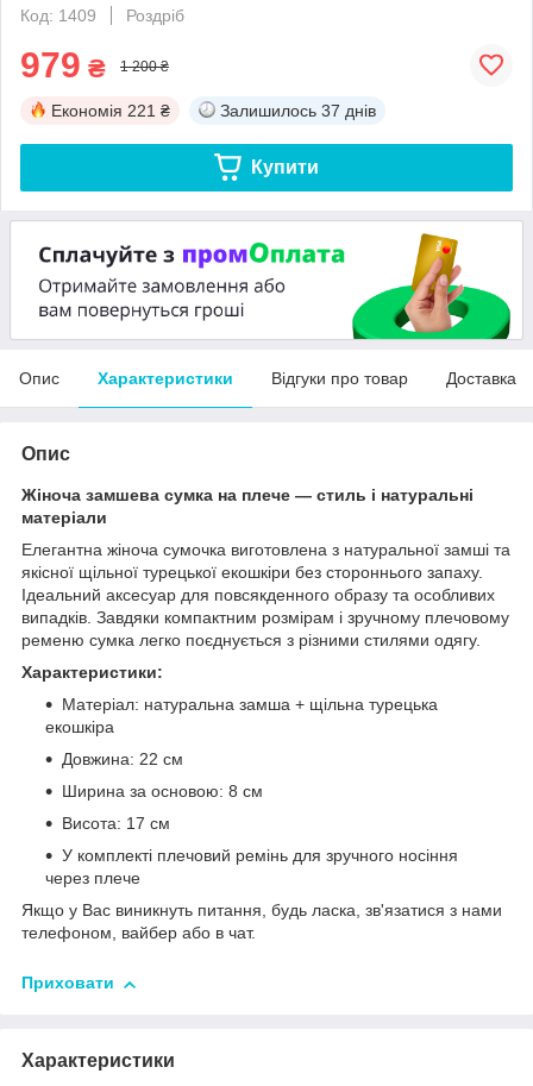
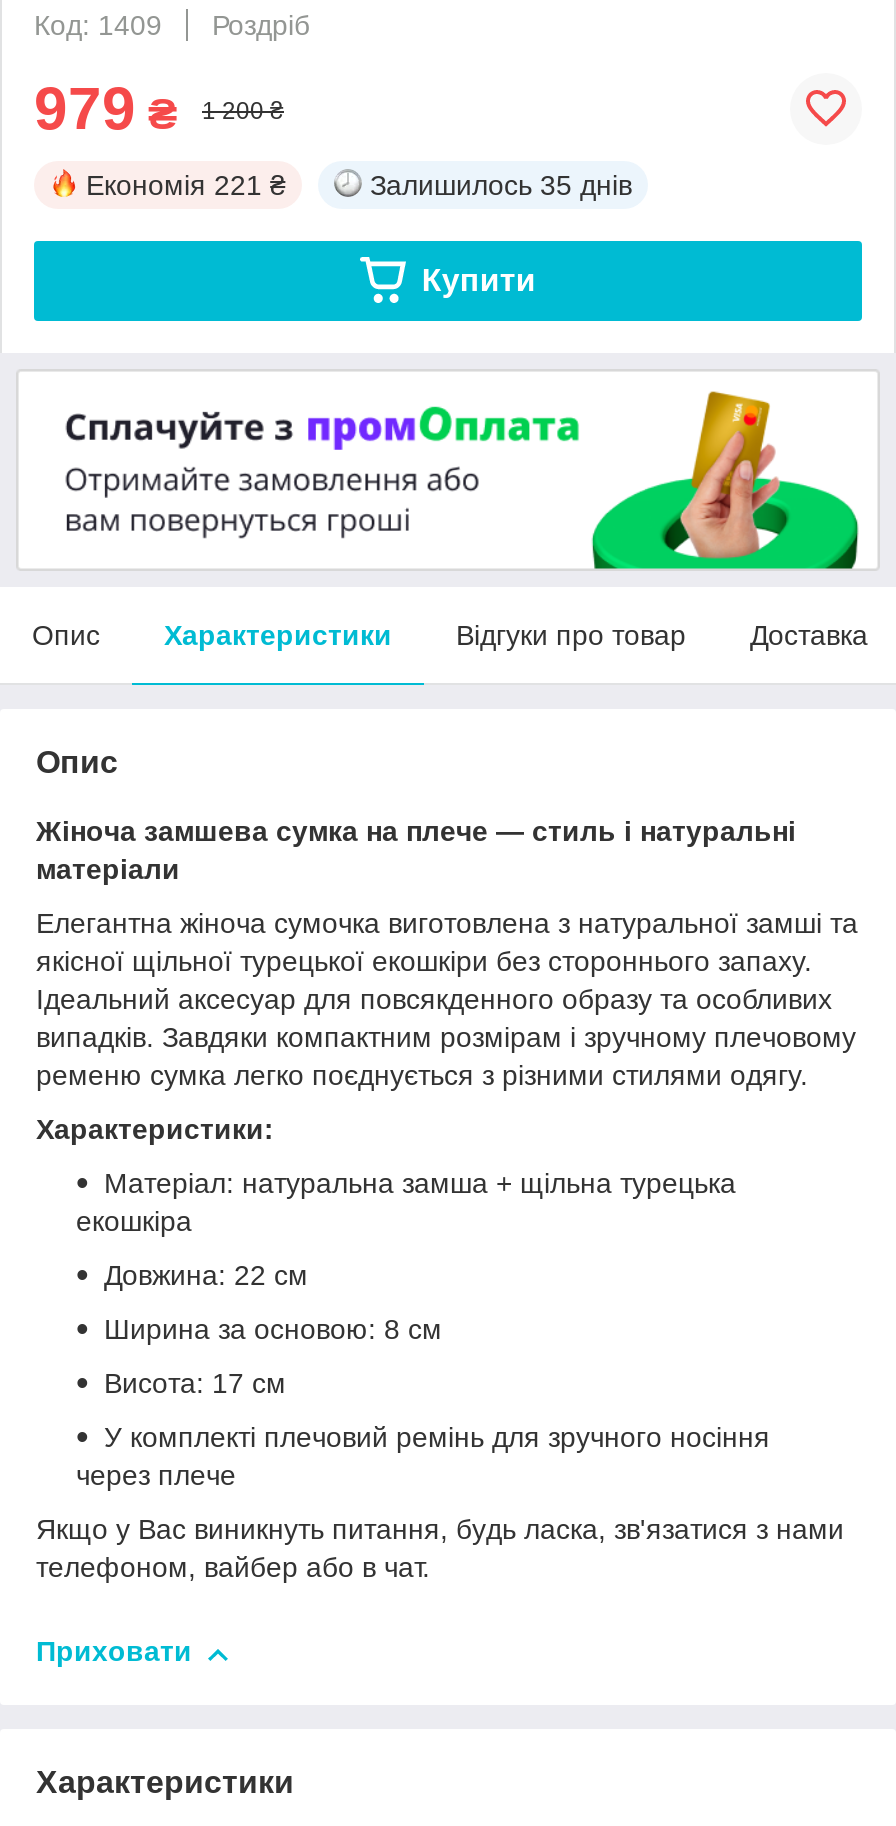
[220,101,376,120] Залишилось 37 днів -> [370,169,632,201] Залишилось 35 днів

